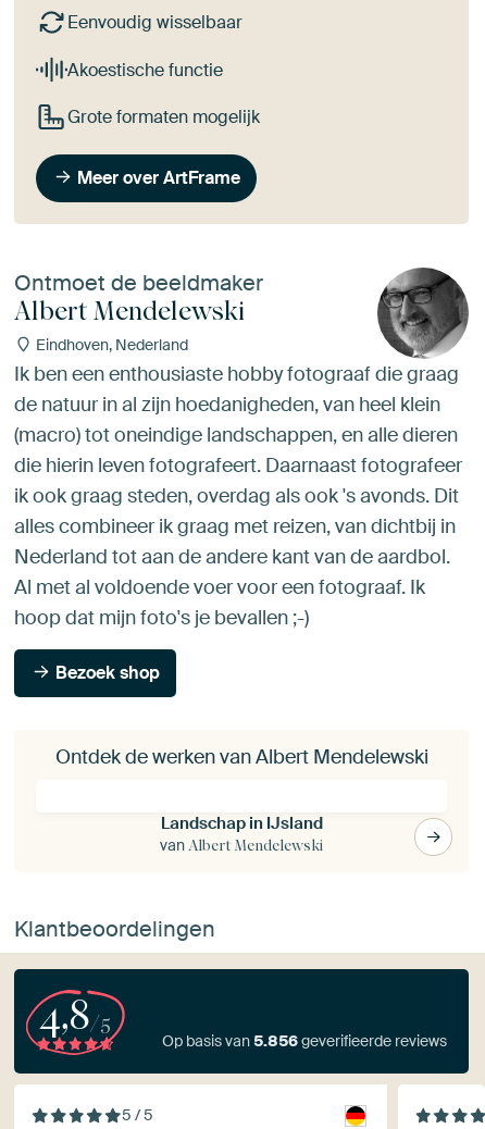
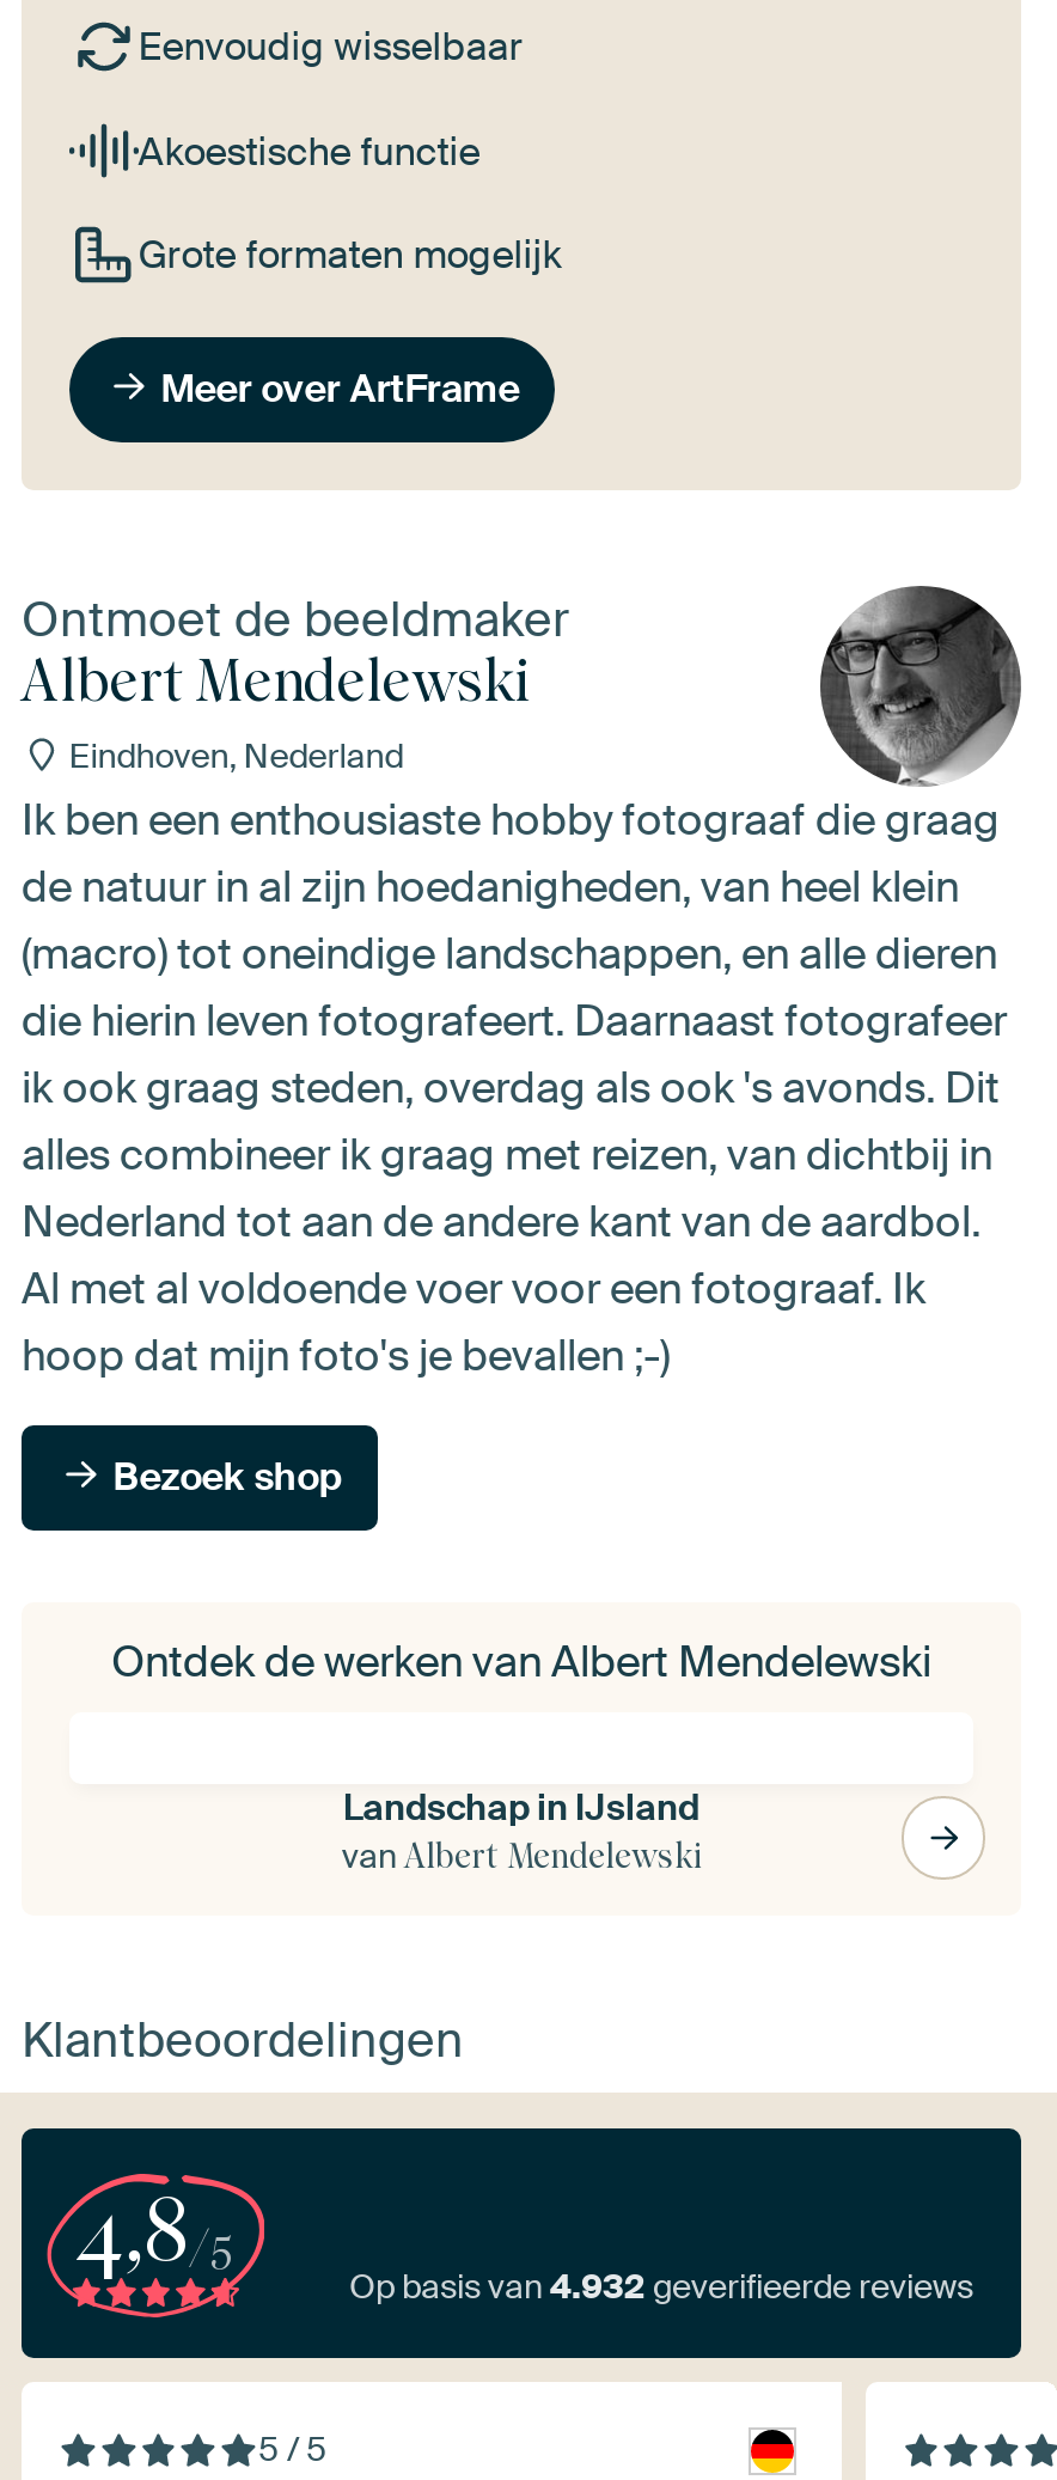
[162,1031,447,1050] Op basis van 5.856 geverifieerde reviews -> [349,2264,973,2307] Op basis van 4.932 geverifieerde reviews

